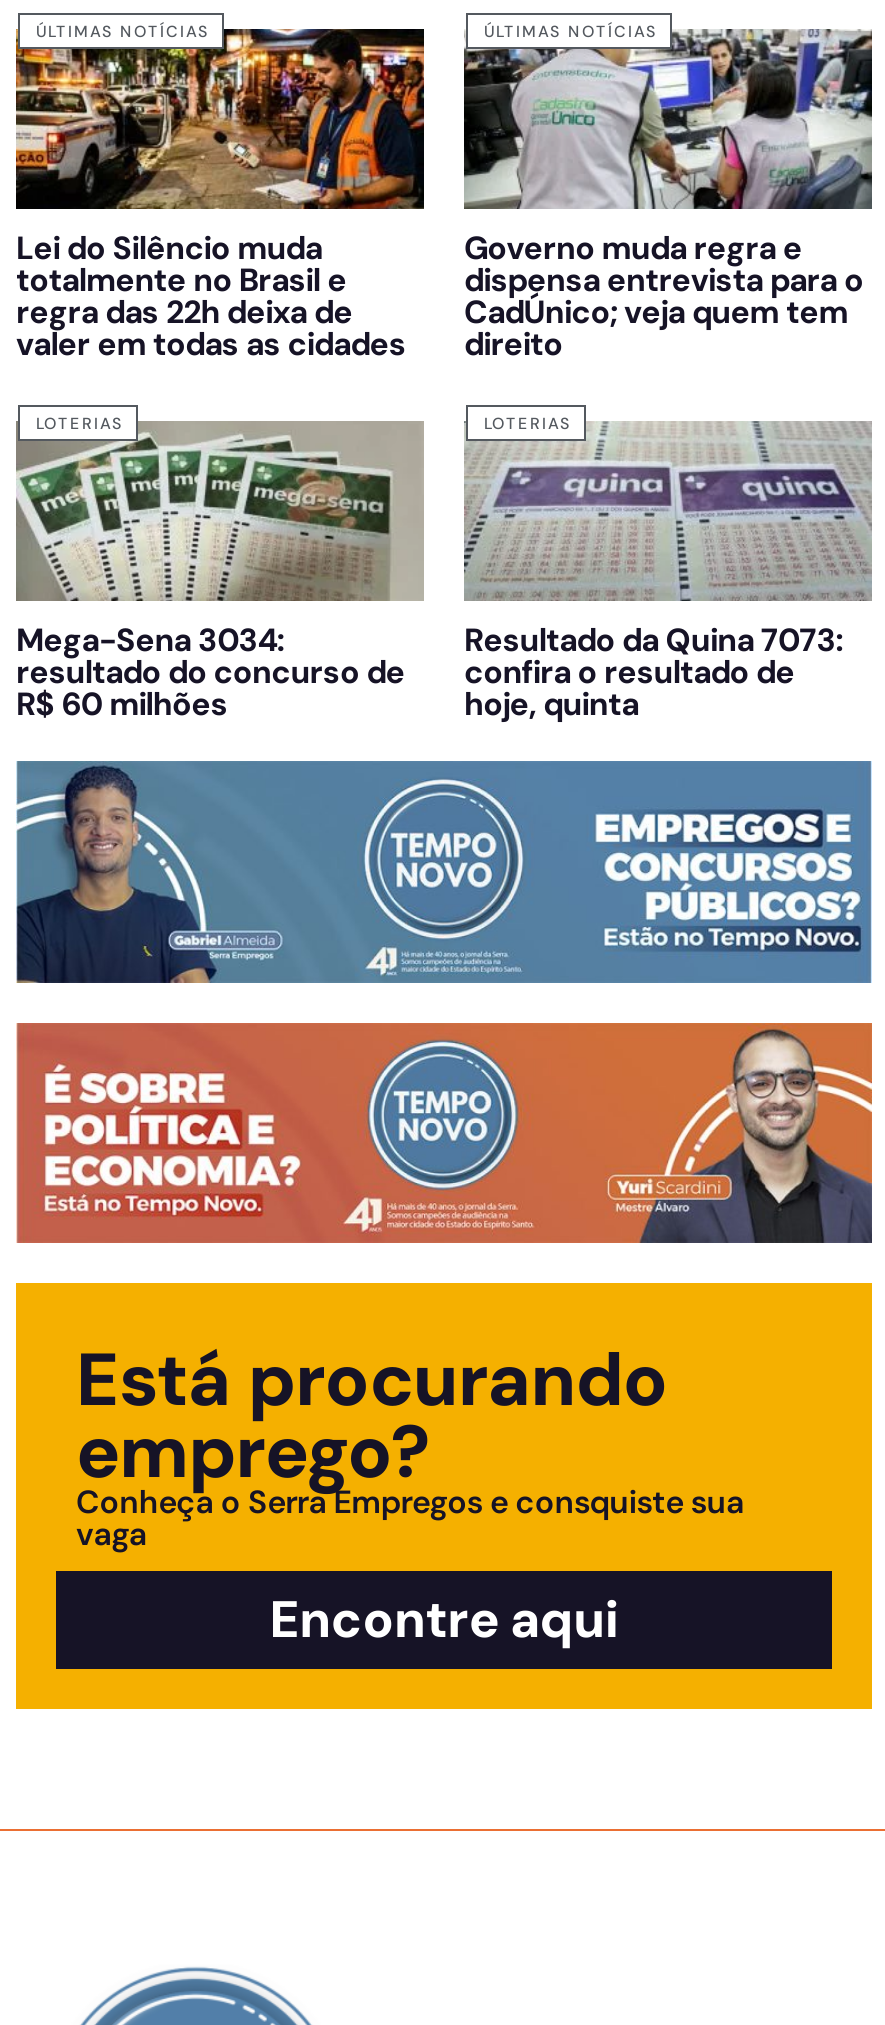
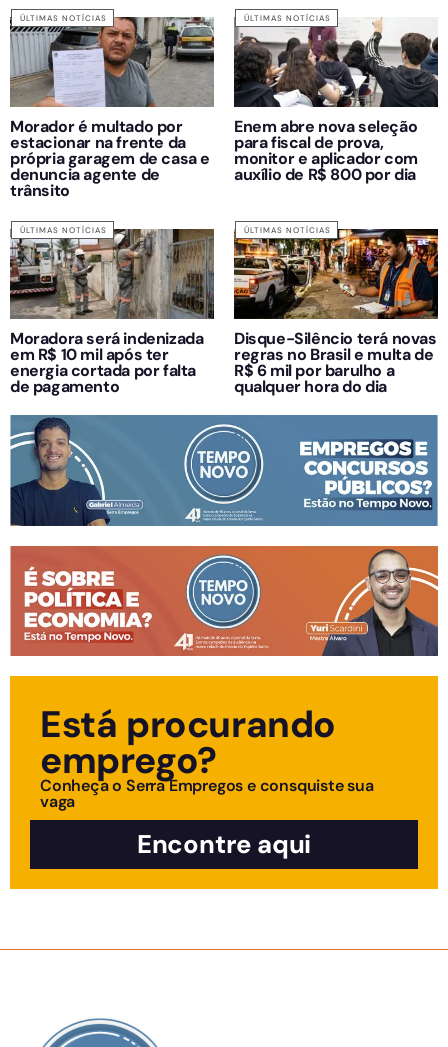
[14,27,424,366] [image] | Lei do Silêncio muda | totalmente no Brasil e | regra das 22h deixa de | valer em todas as cidades -> [9,16,214,201] [image] | Morador é multado por | estacionar na frente da | própria garagem de casa e | denuncia agente de | trânsito
[464,27,872,366] [image] | Governo muda regra e | dispensa entrevista para o | CadÚnico; veja quem tem | direito -> [234,18,438,185] [image] | Enem abre nova seleção | para fiscal de prova, | monitor e aplicador com | auxílio de R$ 800 por dia
[18,414,422,573] [image] | LOTERIAS -> [10,225,214,320] [image] | ÚLTIMAS NOTÍCIAS
[464,414,870,573] [image] | LOTERIAS -> [233,225,439,305] [image] | ÚLTIMAS NOTÍCIAS
[16,620,405,726] Mega-Sena 3034: | resultado do concurso de | R$ 60 milhões -> [10,328,203,397] Moradora será indenizada | em R$ 10 mil após ter | energia cortada por falta | de pagamento
[464,620,843,726] Resultado da Quina 7073: | confira o resultado de | hoje, quinta -> [234,328,437,397] Disque-Silêncio terá novas | regras no Brasil e multa de | R$ 6 mil por barulho a | qualquer hora do dia

